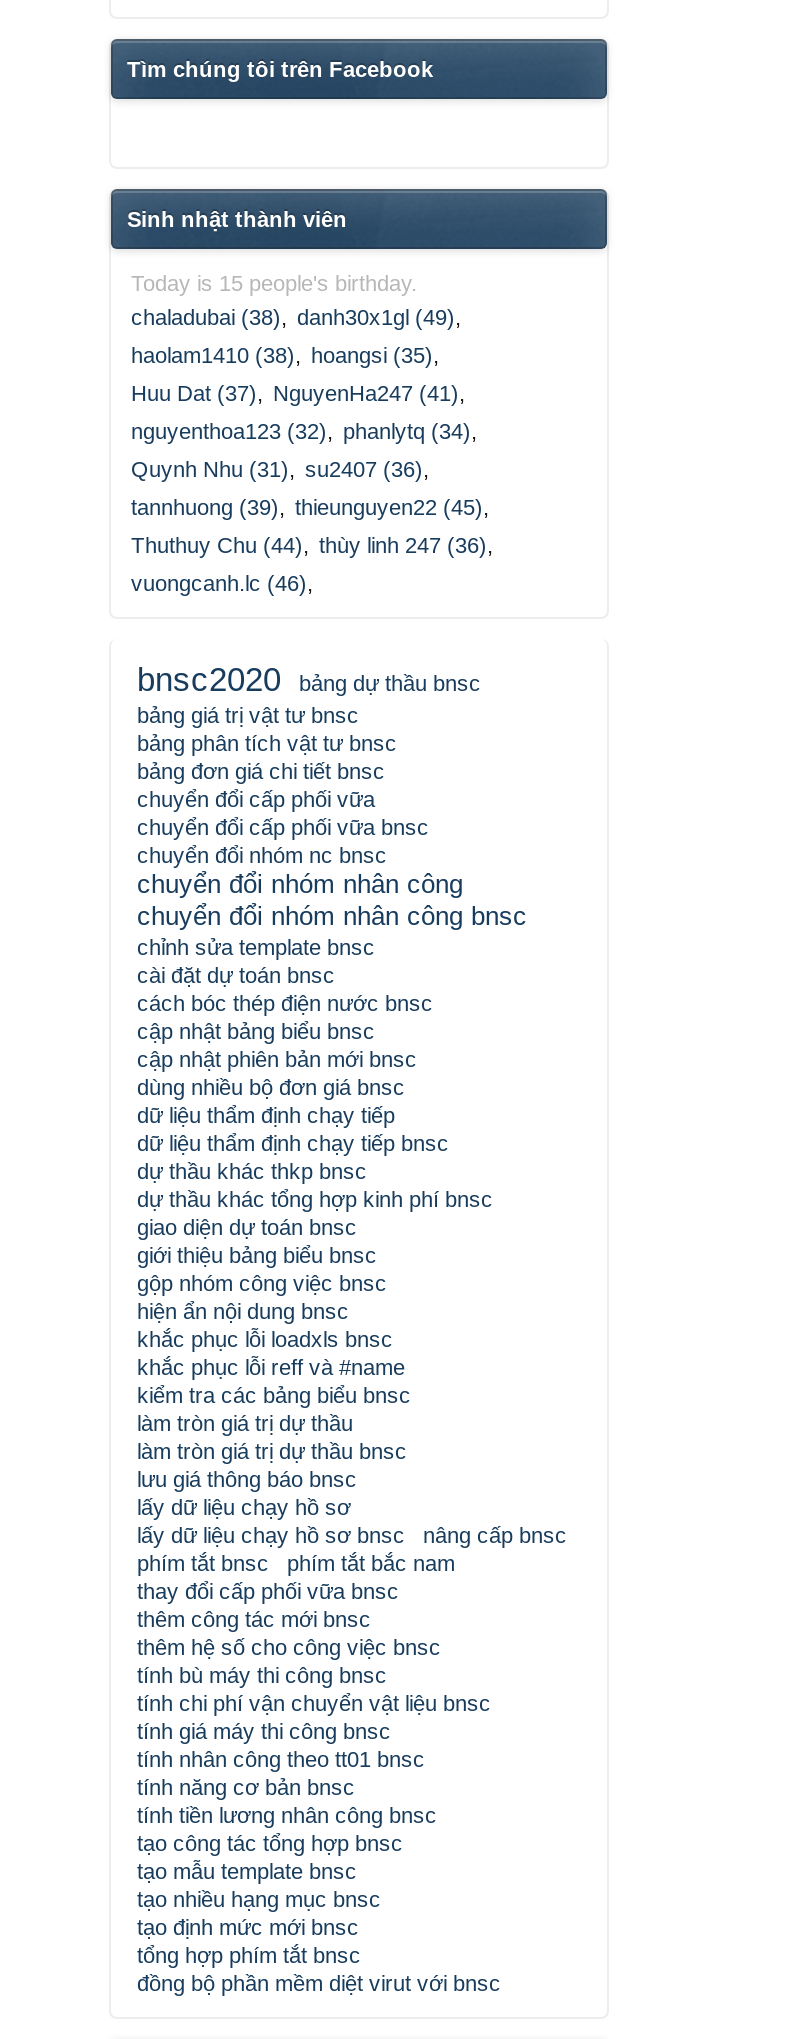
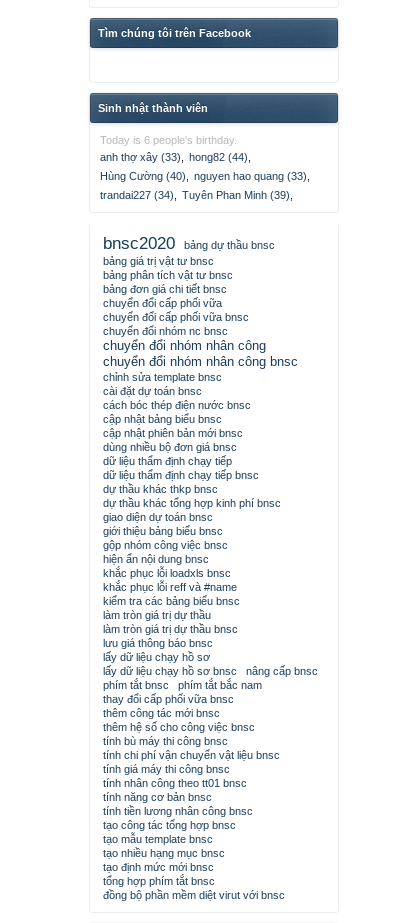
[131,271,493,595] Today is 15 people's birthday. | chaladubai (38), danh30x1gl (49), | haolam1410 (38), hoangsi (35), | Huu Dat (37), NguyenHa247 (41), | nguyenthoa123 (32), phanlytq (34), | Quynh Nhu (31), su2407 (36), | tannhuong (39), thieunguyen22 (45), | Thuthuy Chu (44), thùy linh 247 (36), | vuongcanh.lc (46), -> [100,134,310,201] Today is 6 people's birthday. | anh thợ xây (33), hong82 (44), | Hùng Cường (40), nguyen hao quang (33), | trandai227 (34), Tuyên Phan Minh (39),

